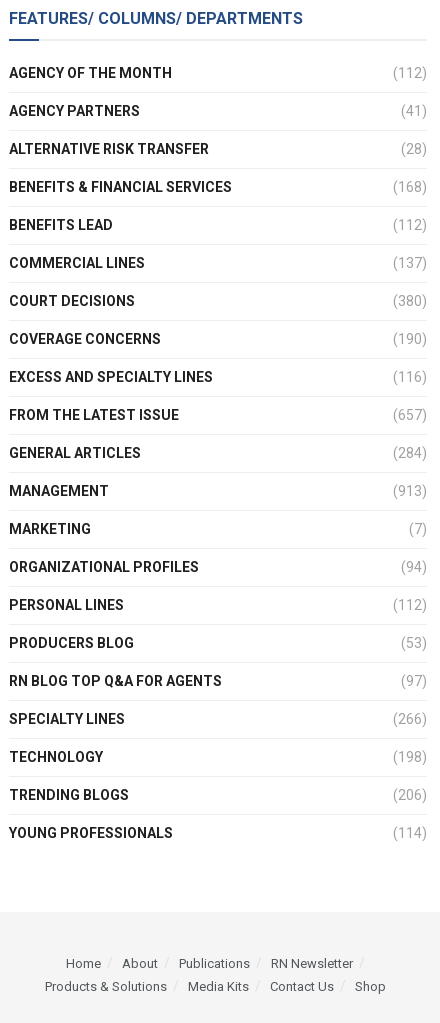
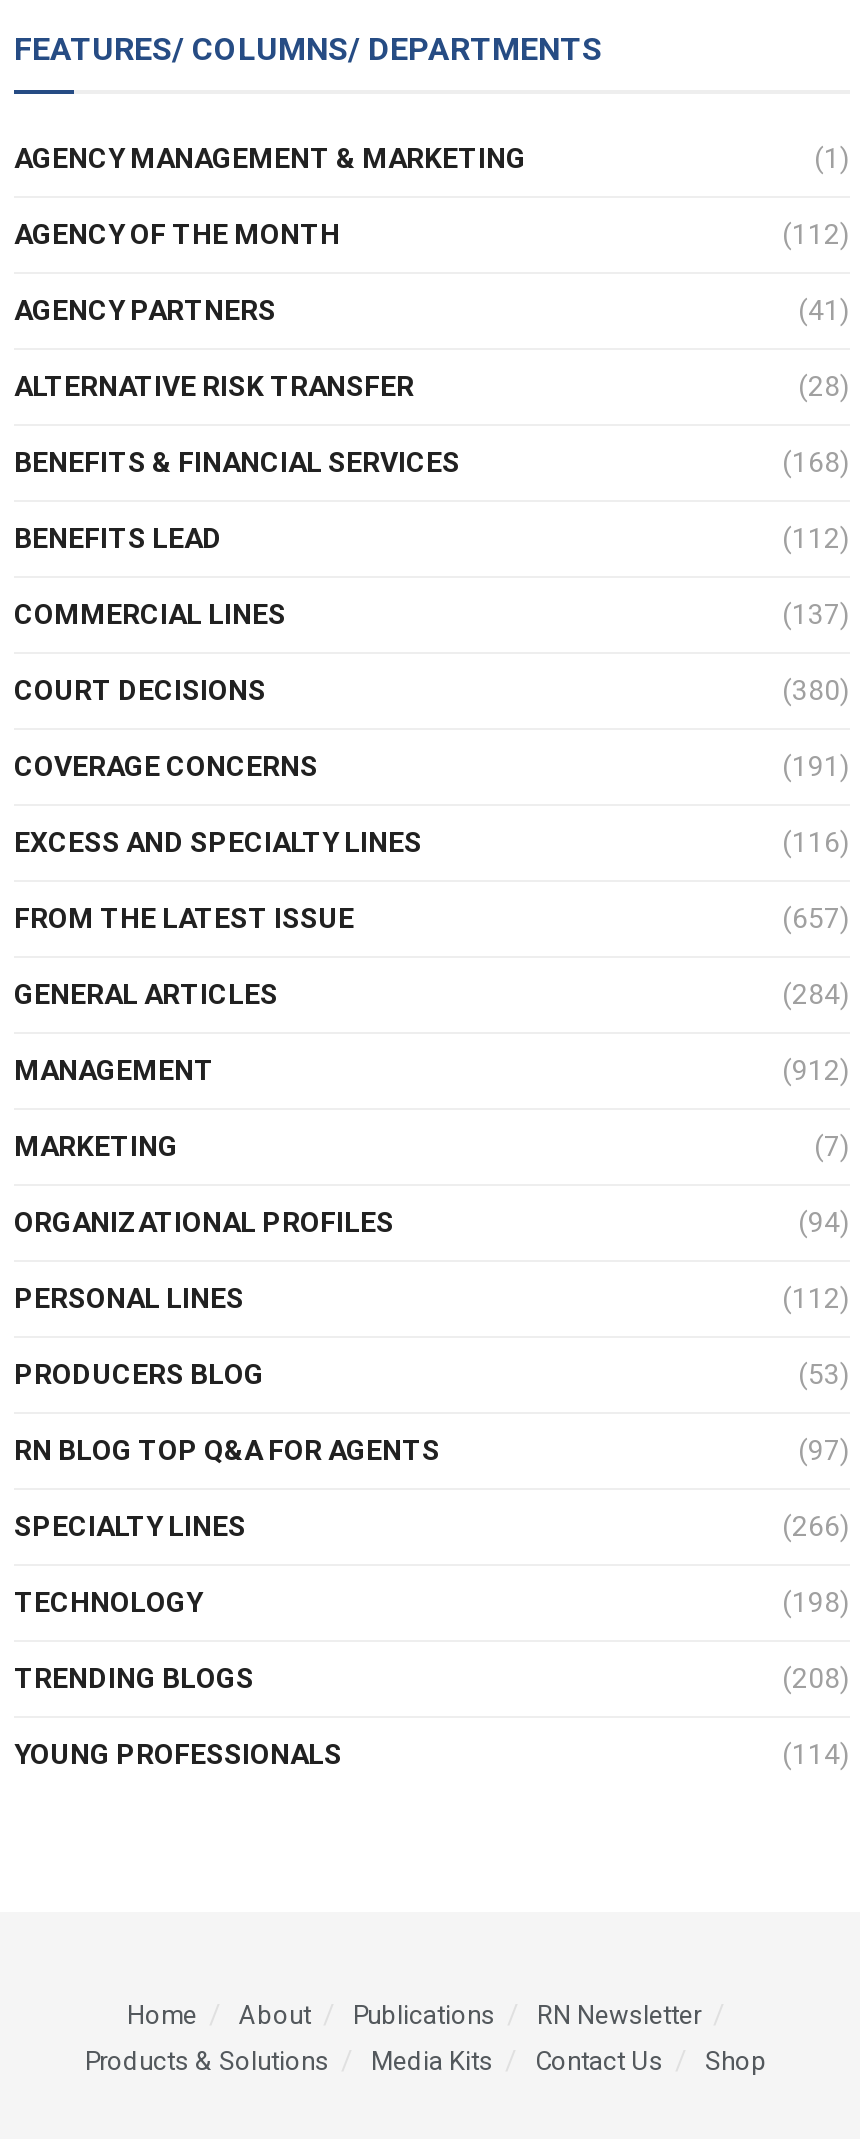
none -> [14,141,850,173] AGENCY MANAGEMENT & MARKETING | (1)
[393,330,427,346] (190) -> [782,749,850,781] (191)
[393,482,427,498] (913) -> [782,1053,850,1085] (912)
[393,786,427,802] (206) -> [782,1661,850,1693] (208)

